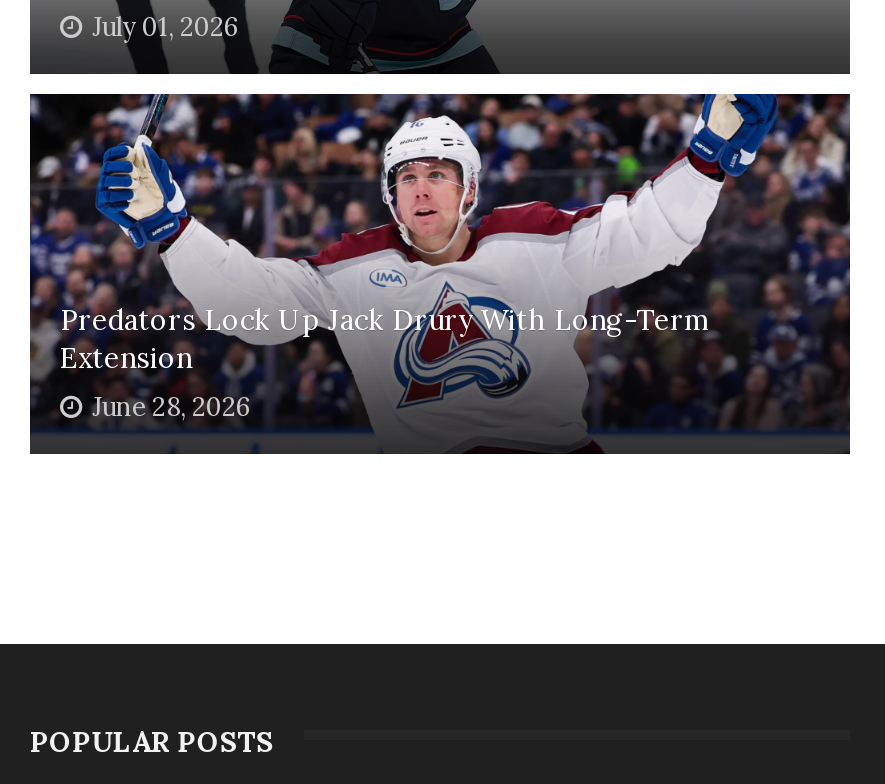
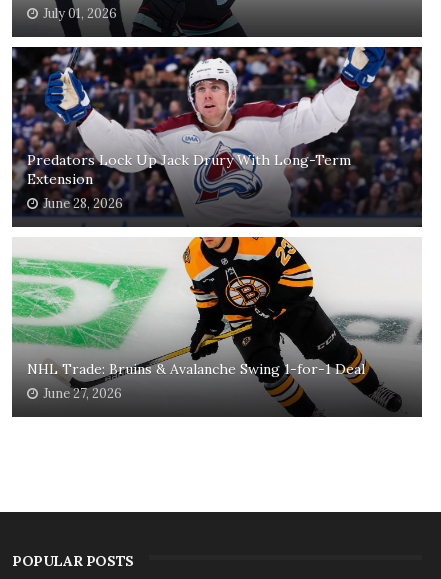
none -> [11,236,422,405] [image] | NHL Trade: Bruins & Avalanche Swing 1-for-1 Deal | June 27, 2026

